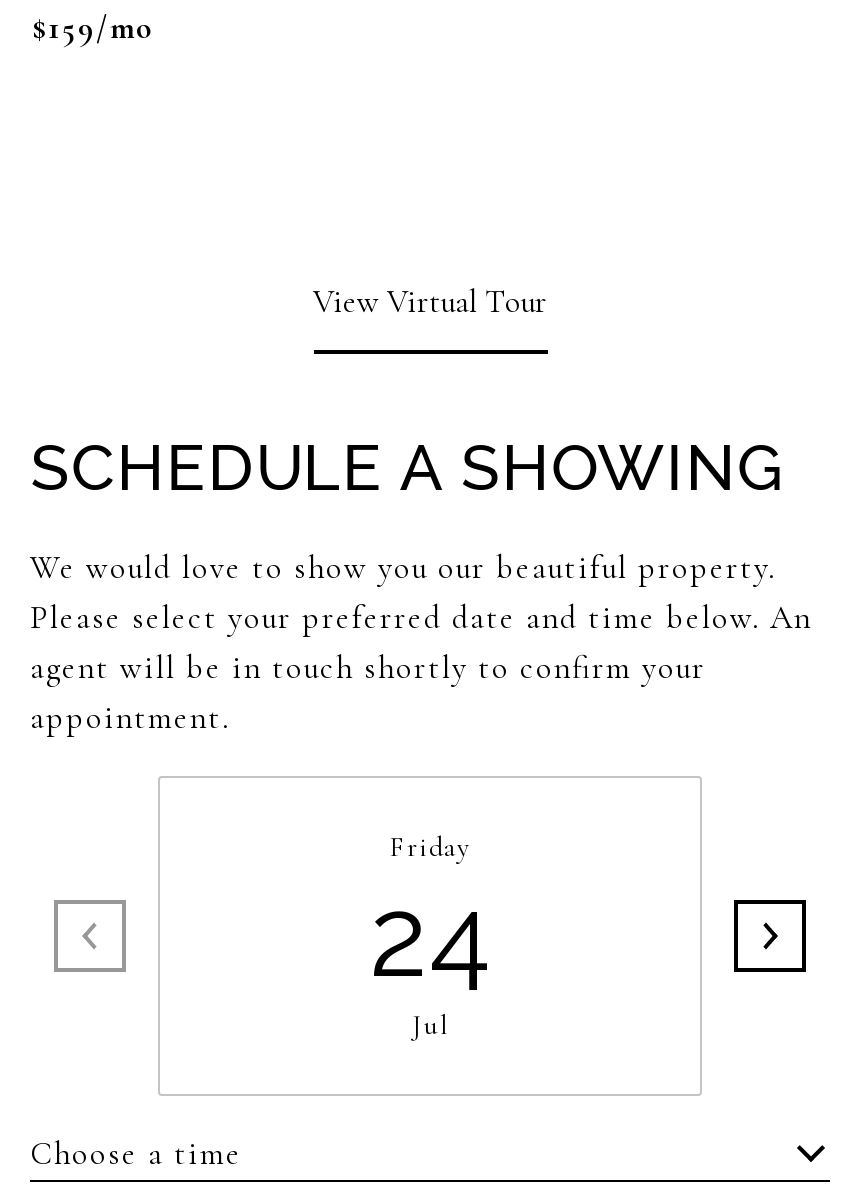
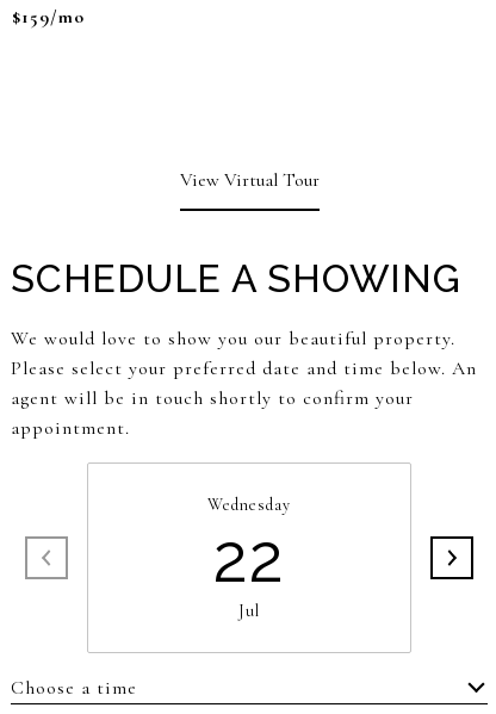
[369,830,491,1002] Friday | 24 -> [207,495,291,597] Wednesday | 22

